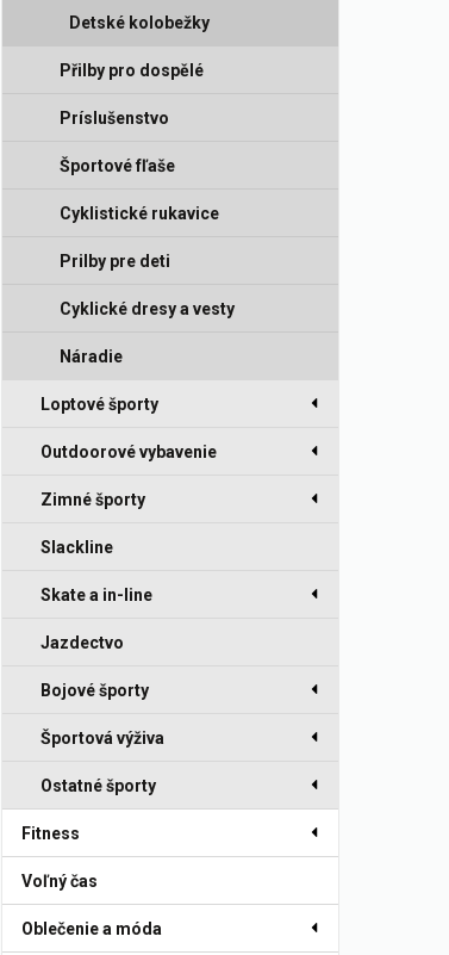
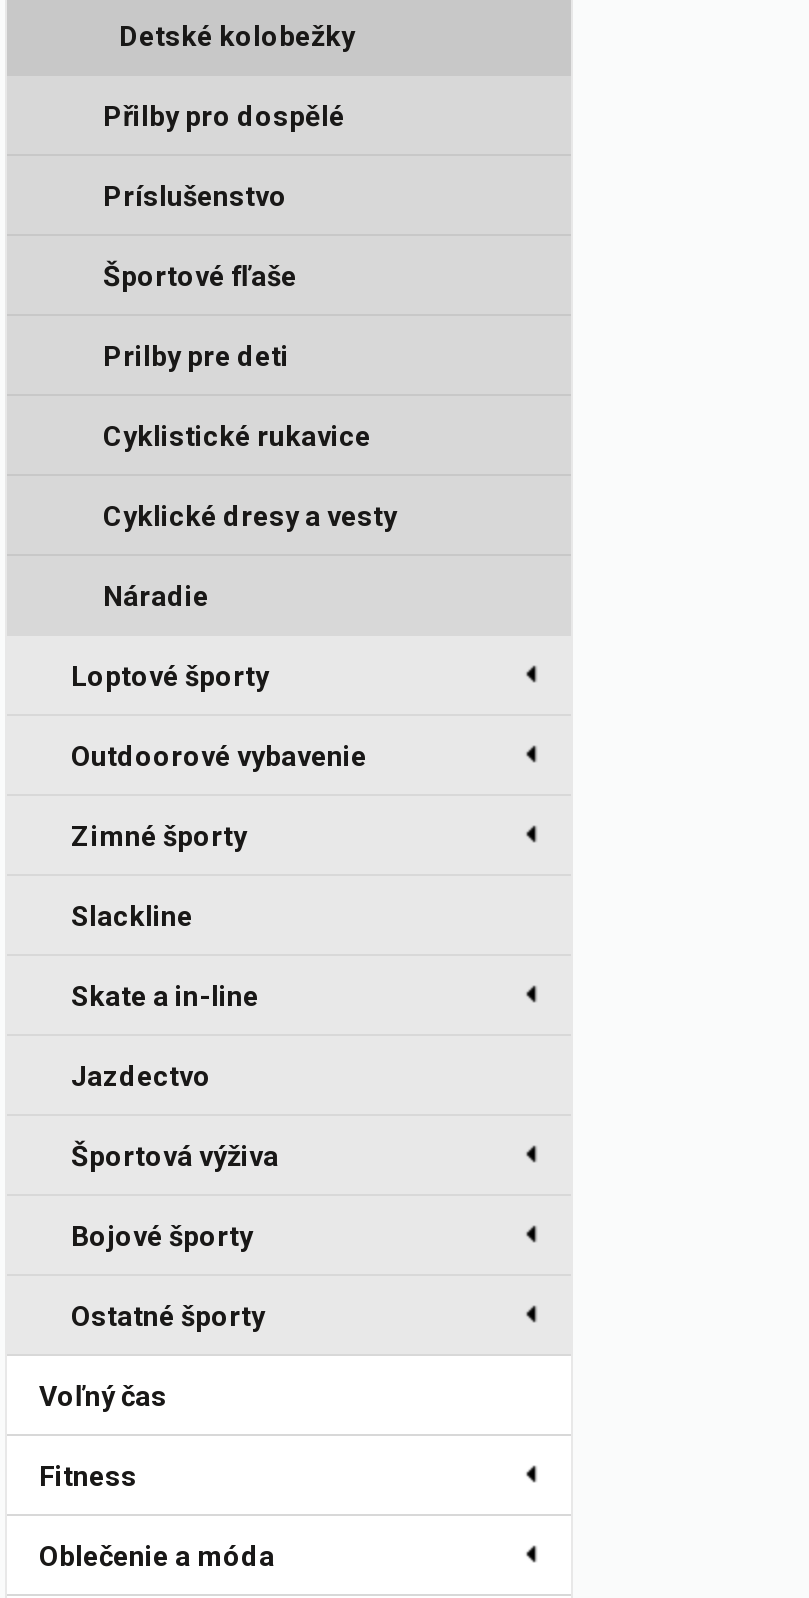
moved [60,204,219,223] -> [103,420,371,452]: Cyklistické rukavice
moved [60,252,170,271] -> [103,340,289,372]: Prilby pre deti
moved [40,681,149,700] -> [71,1220,253,1252]: Bojové športy
moved [40,728,164,748] -> [71,1140,279,1172]: Športová výživa
moved [21,824,80,843] -> [39,1460,137,1492]: Fitness
moved [21,872,98,891] -> [39,1380,167,1412]: Voľný čas

